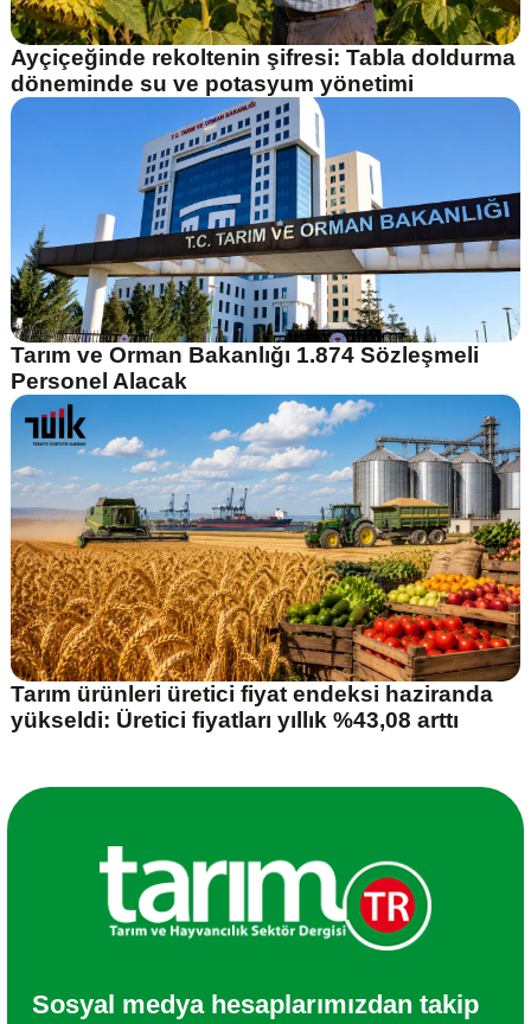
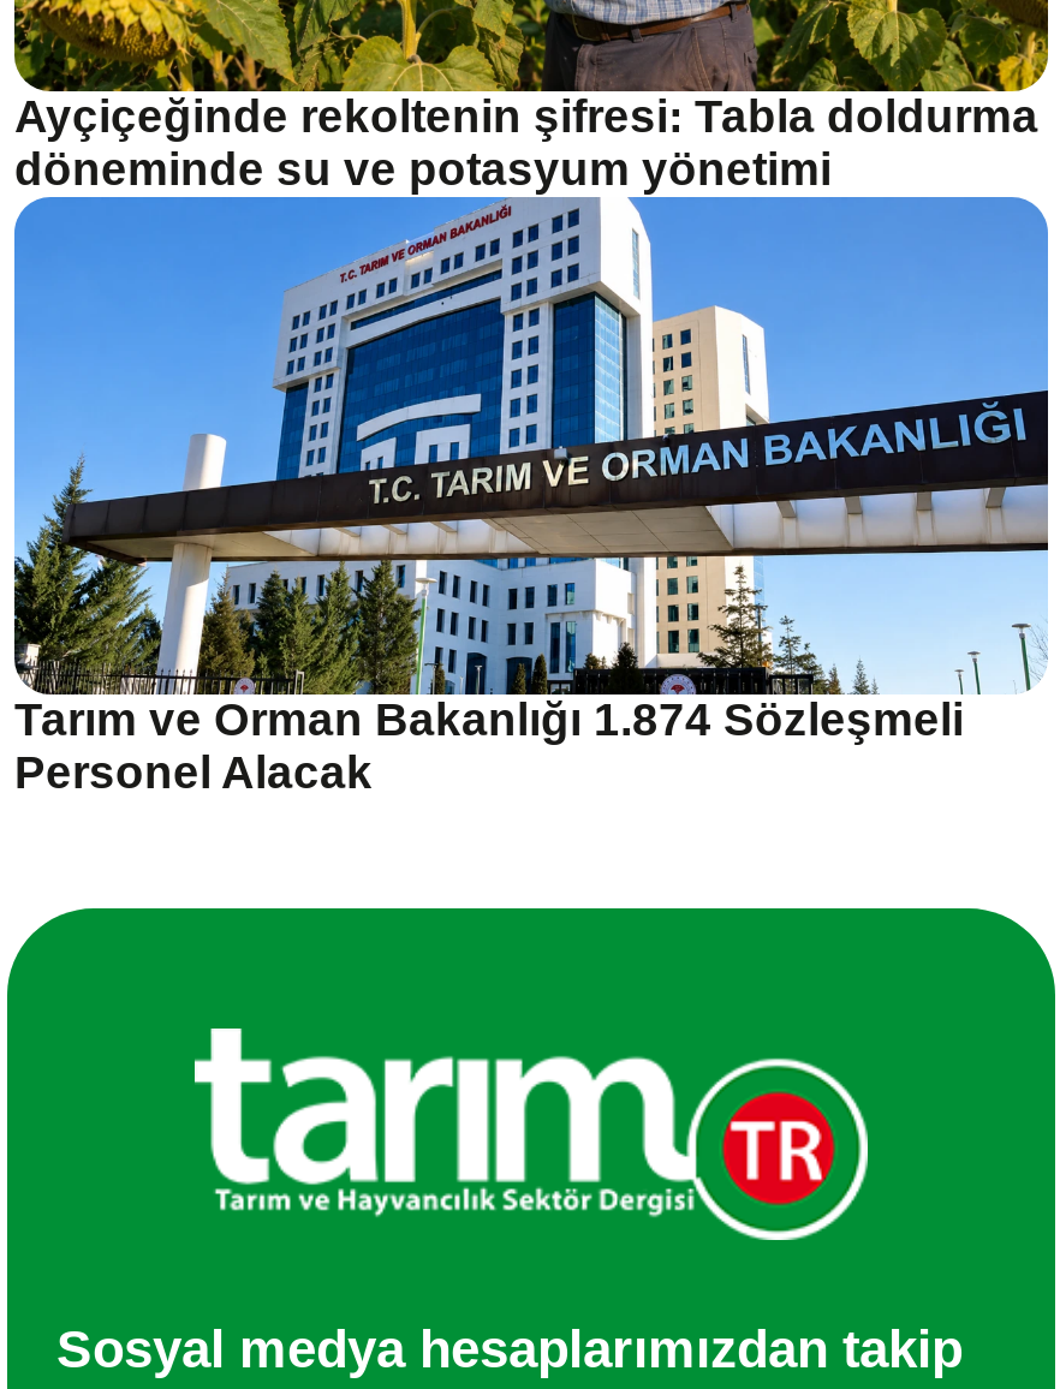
[9,395,522,732] [image] | Tarım ürünleri üretici fiyat endeksi haziranda | yükseldi: Üretici fiyatları yıllık %43,08 arttı -> none

